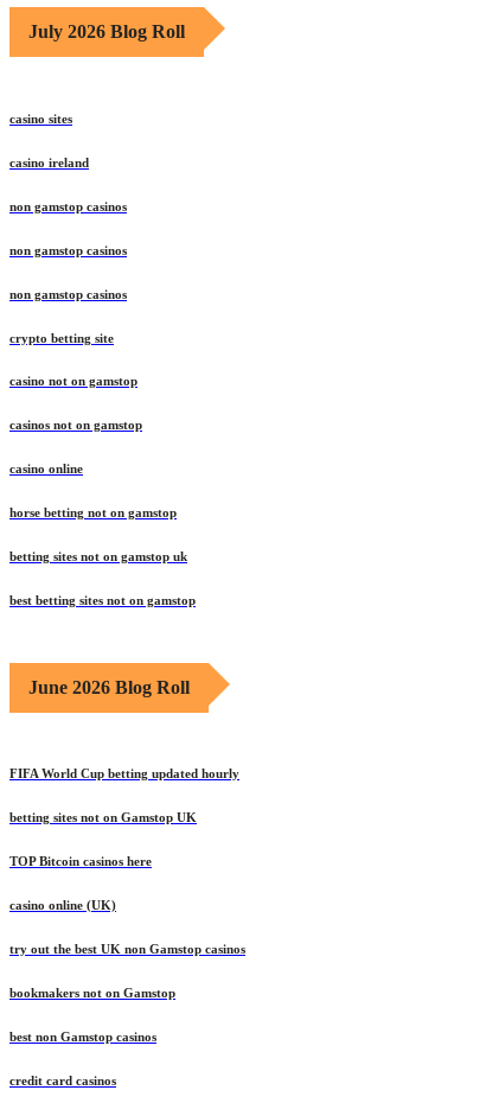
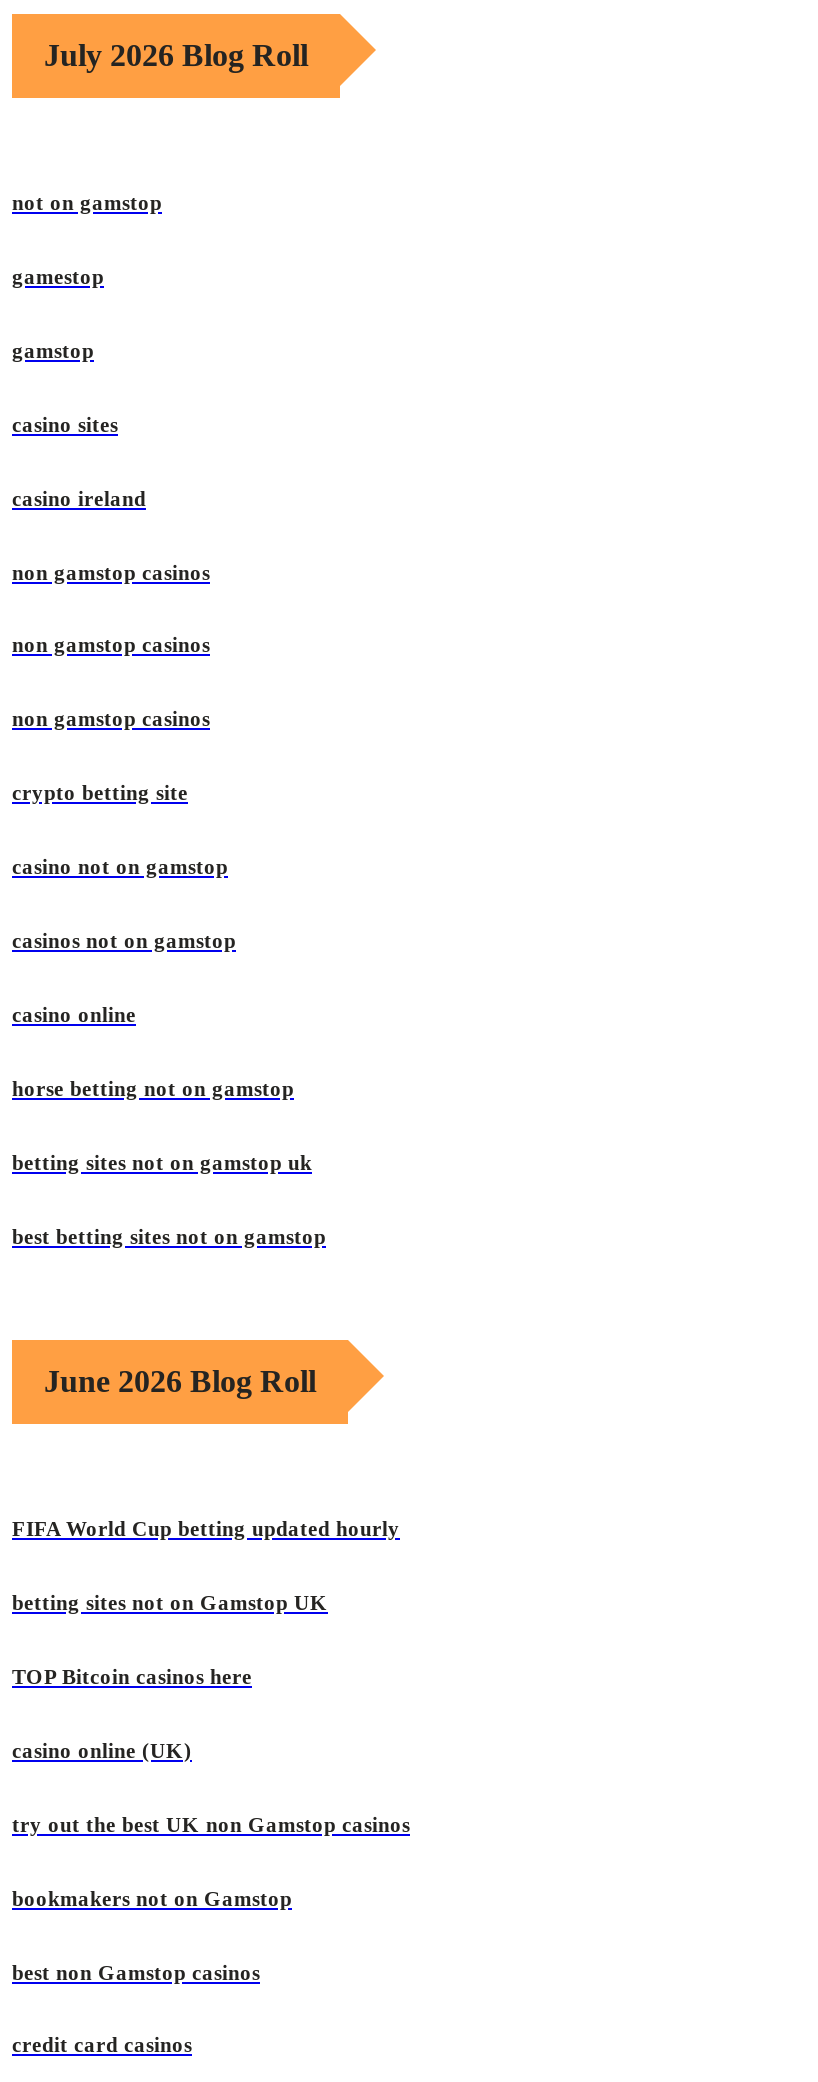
none -> [12,189,162,361] not on gamstop | gamestop | gamstop

